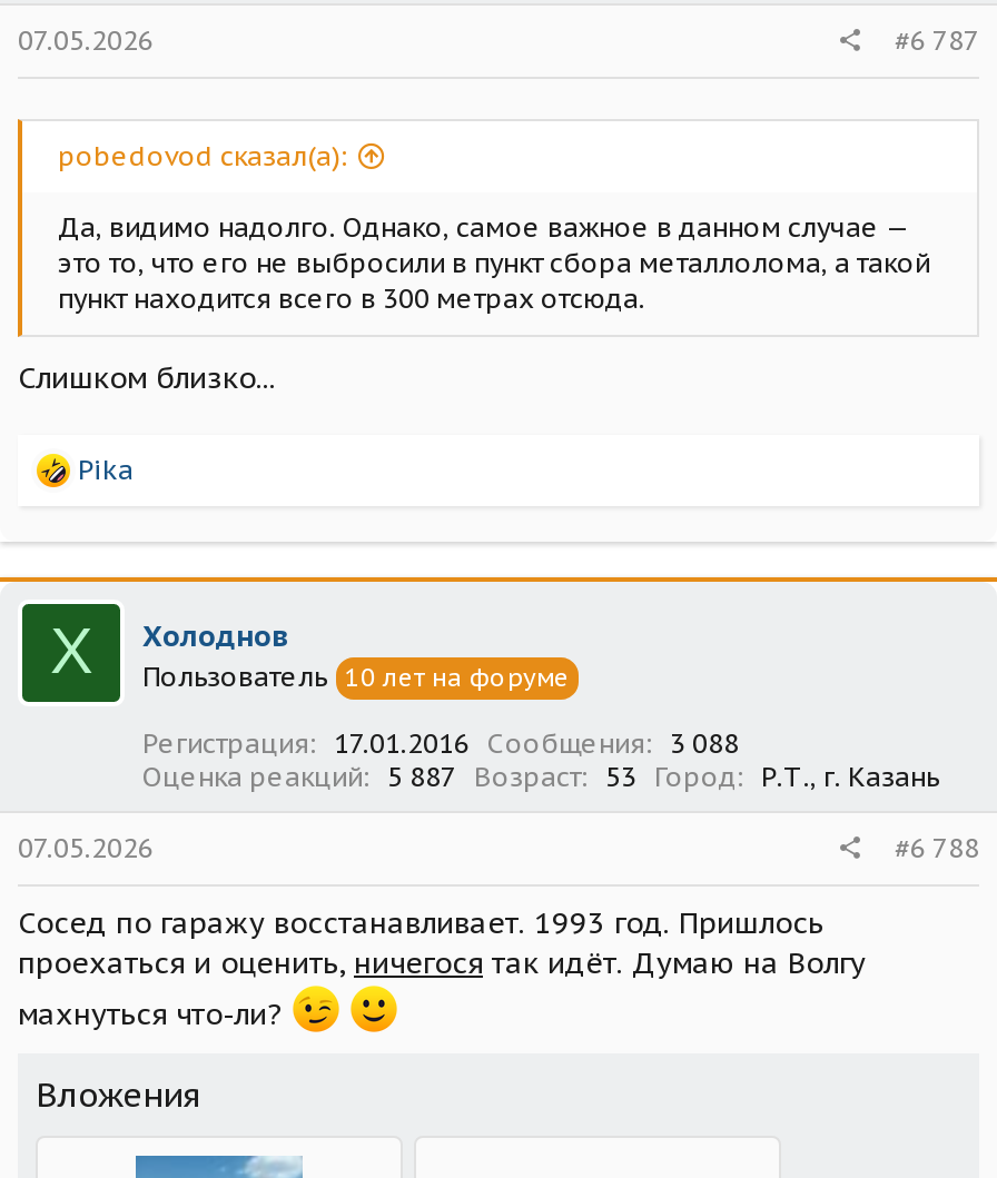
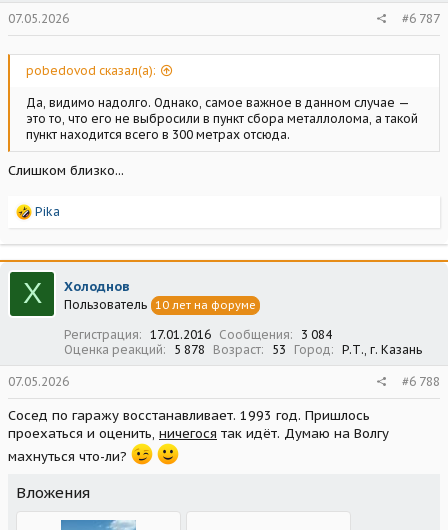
[142,725,739,759] Регистрация 17.01.2016 Сообщения 3 088 -> [64,327,332,342] Регистрация 17.01.2016 Сообщения 3 084
[387,759,581,792] 5 887 Возраст -> [174,342,261,357] 5 878 Возраст

